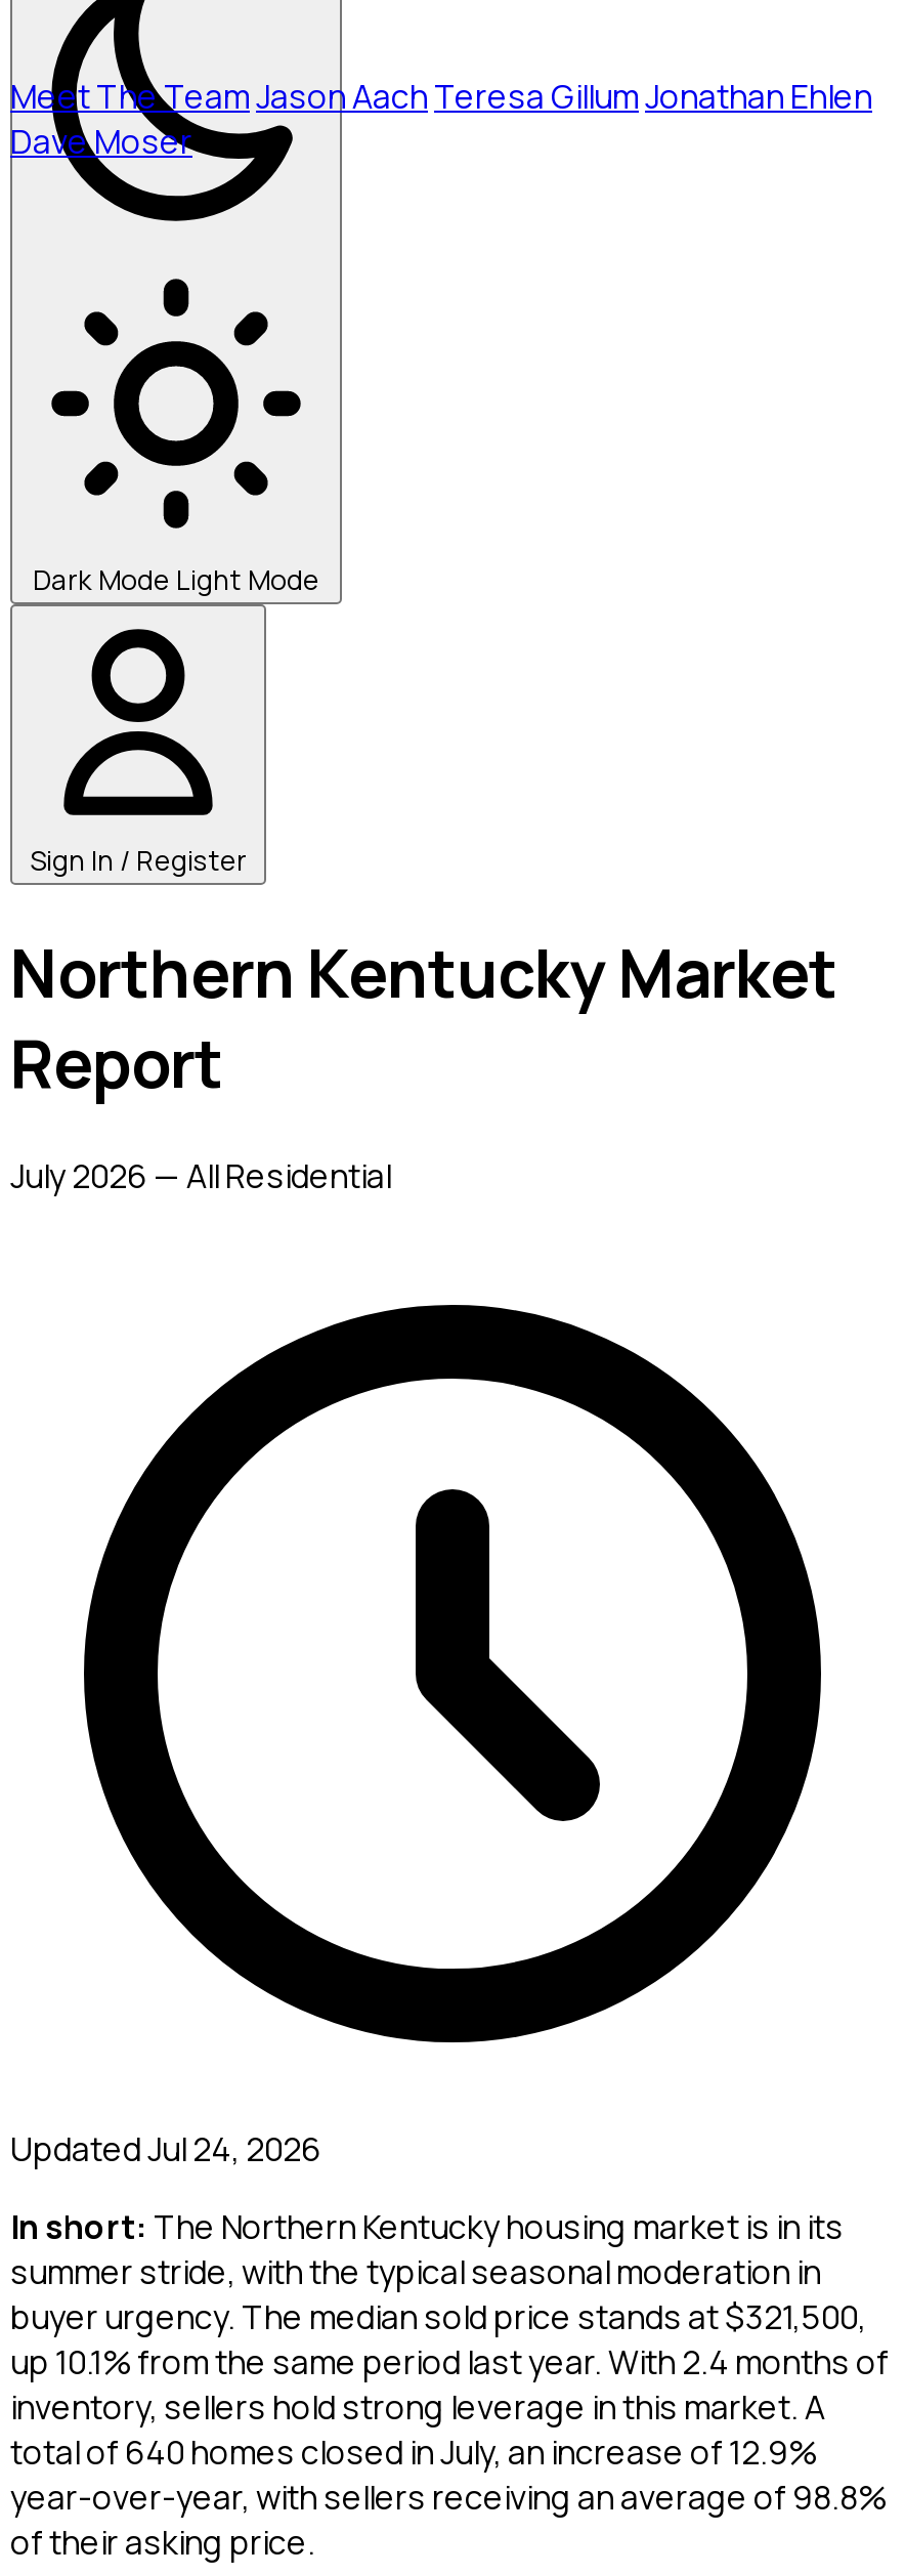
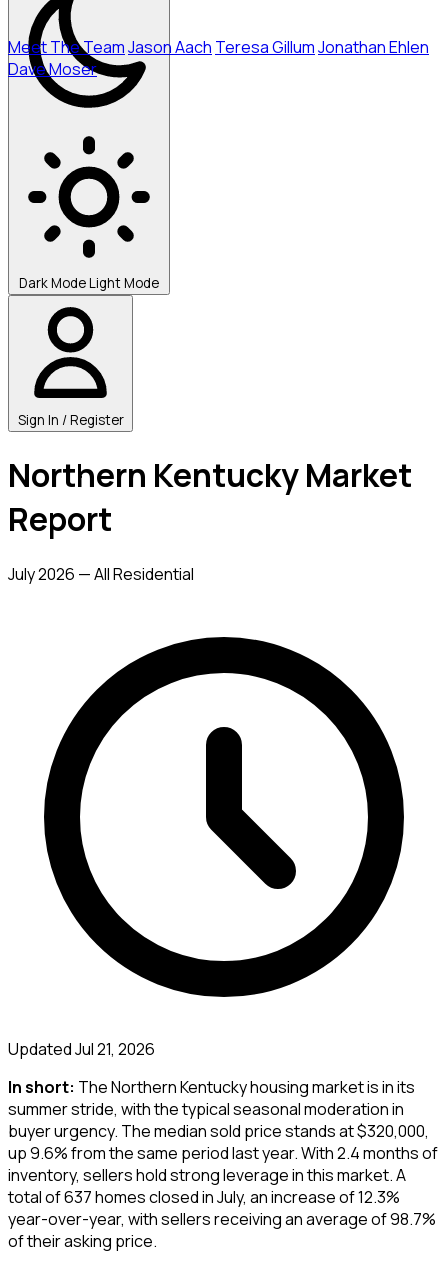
[10,2125,321,2170] Updated Jul 24, 2026 -> [8,1037,155,1059] Updated Jul 21, 2026
[10,2293,866,2338] buyer urgency. The median sold price stands at $321,500, -> [8,1119,429,1141] buyer urgency. The median sold price stands at $320,000,
[10,2338,889,2383] up 10.1% from the same period last year. With 2.4 months of -> [8,1141,438,1163] up 9.6% from the same period last year. With 2.4 months of
[10,2429,817,2474] total of 640 homes closed in July, an increase of 12.9% -> [8,1185,400,1207] total of 637 homes closed in July, an increase of 12.3%
[10,2474,887,2519] year-over-year, with sellers receiving an average of 98.8% -> [8,1207,436,1229] year-over-year, with sellers receiving an average of 98.7%

